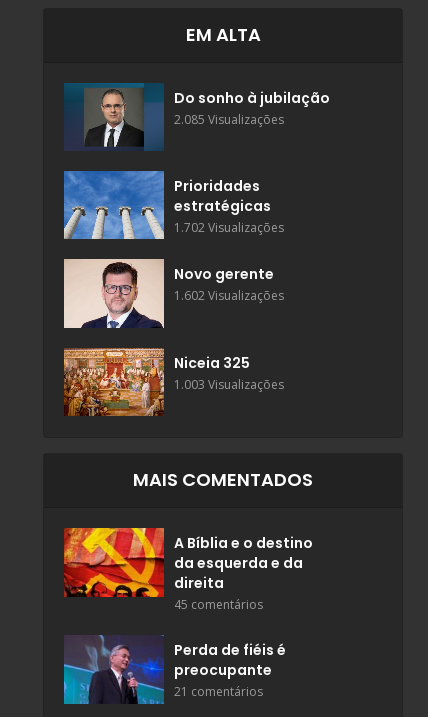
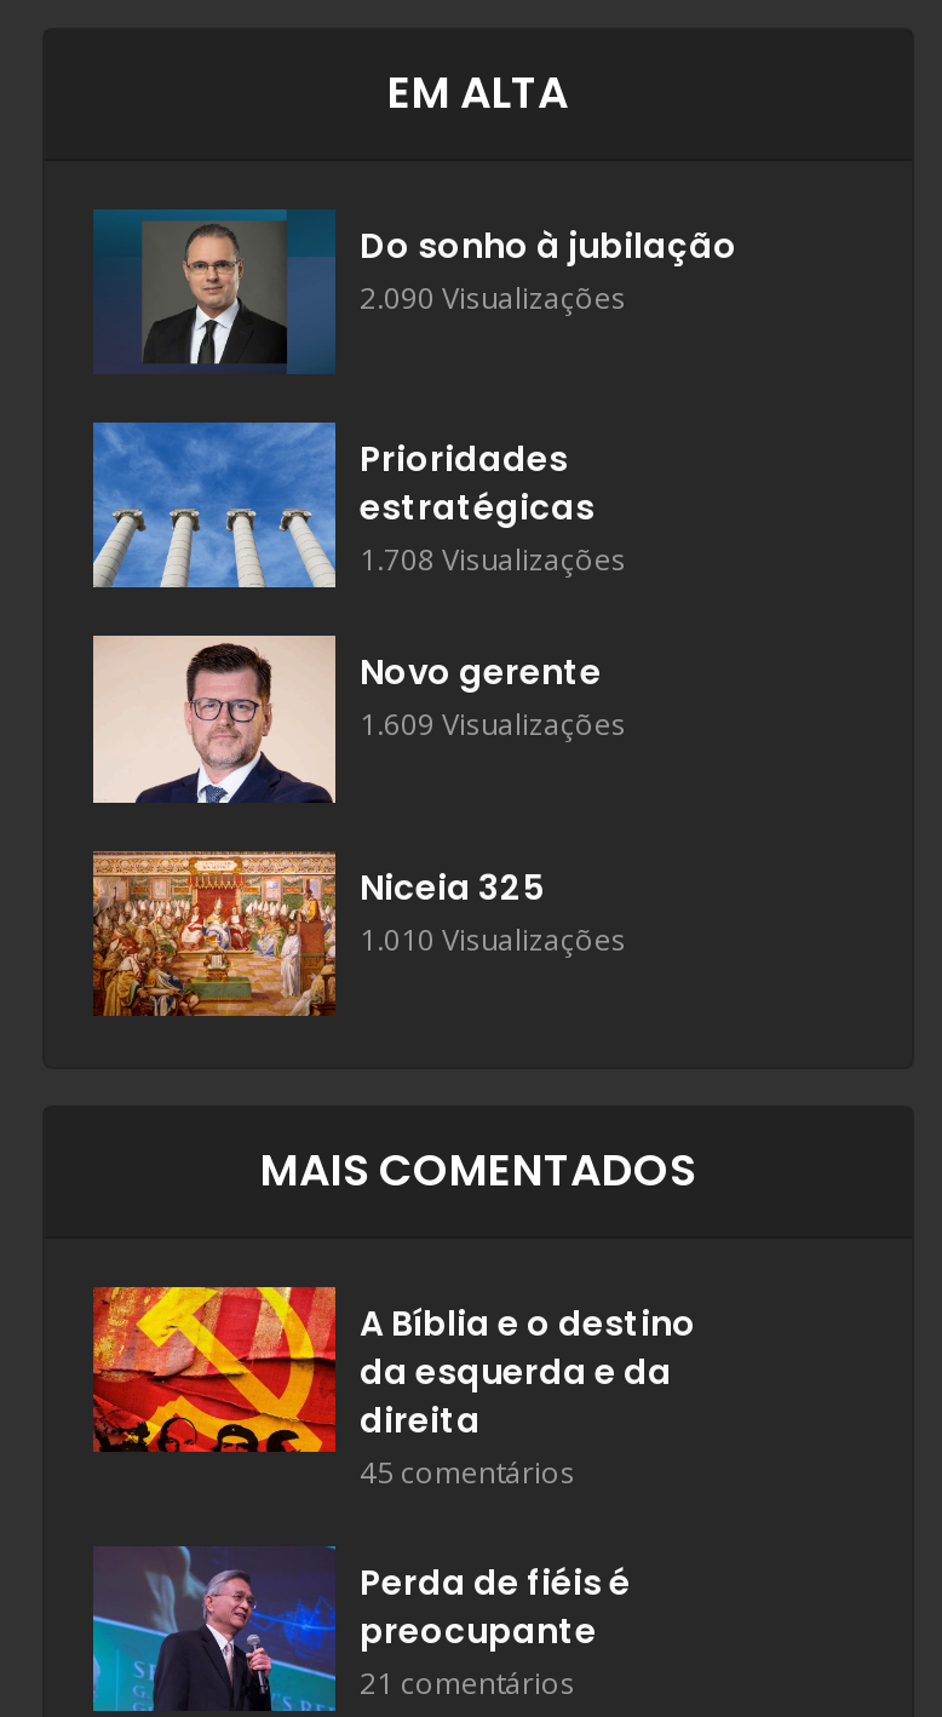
[174,111,284,128] 2.085 Visualizações -> [360,278,626,319] 2.090 Visualizações
[174,219,284,236] 1.702 Visualizações -> [360,540,626,581] 1.708 Visualizações
[174,287,284,304] 1.602 Visualizações -> [360,705,626,746] 1.609 Visualizações
[174,376,284,393] 1.003 Visualizações -> [360,919,626,960] 1.010 Visualizações

